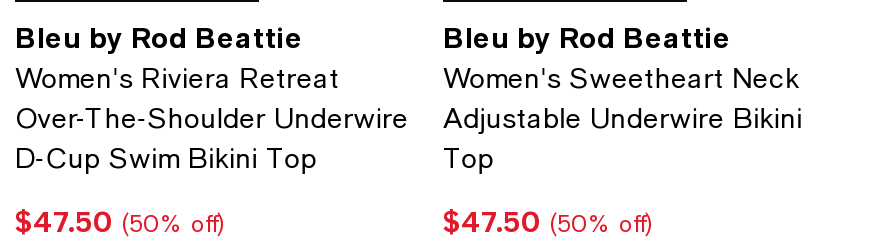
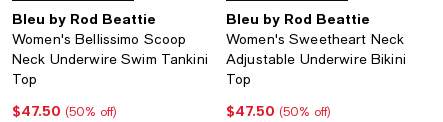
[15,62,411,174] Women's Riviera Retreat | Over-The-Shoulder Underwire | D-Cup Swim Bikini Top -> [12,31,208,87] Women's Bellissimo Scoop | Neck Underwire Swim Tankini | Top

